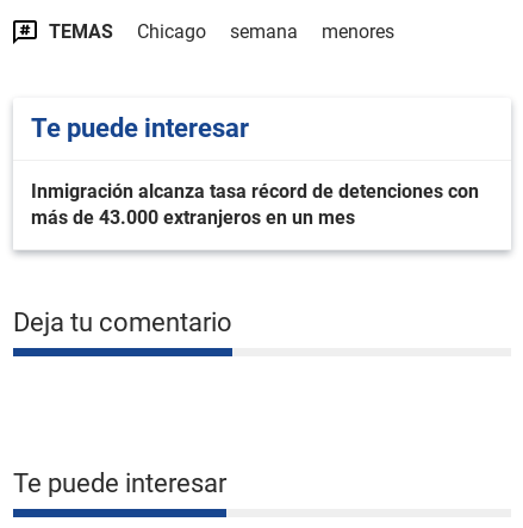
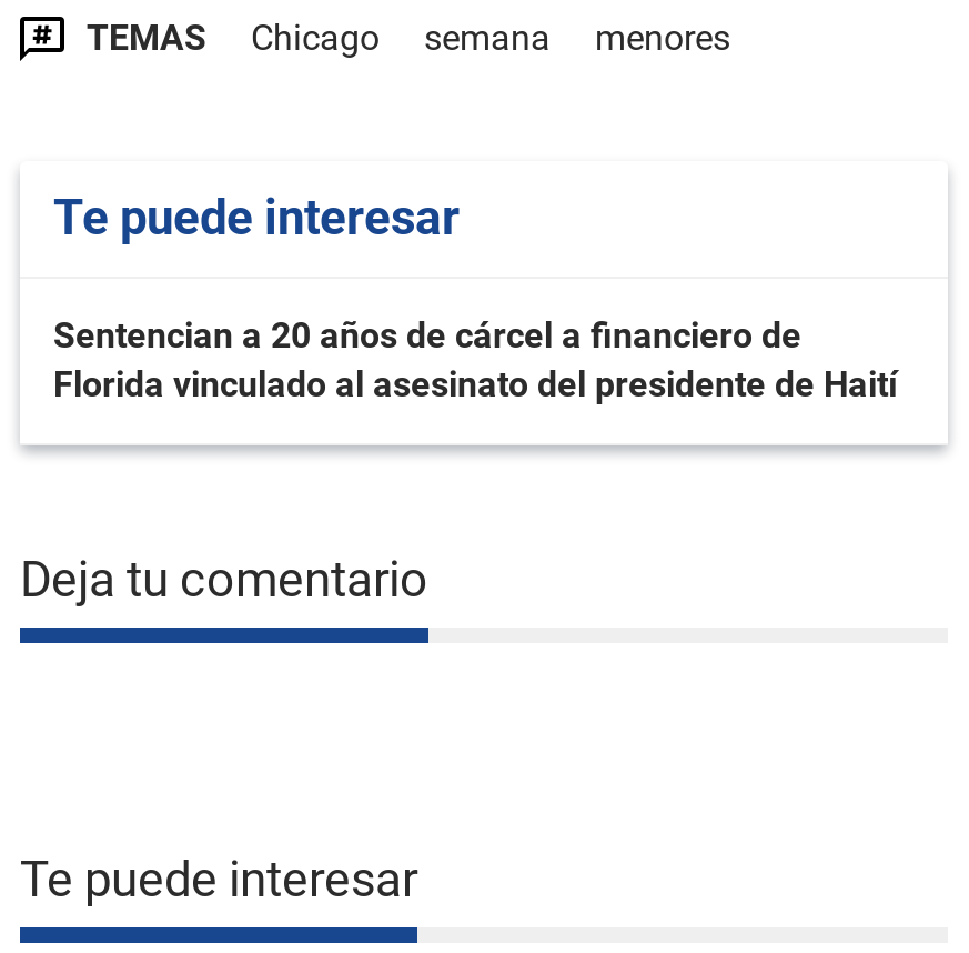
[31,180,479,229] Inmigración alcanza tasa récord de detenciones con | más de 43.000 extranjeros en un mes -> [53,314,897,405] Sentencian a 20 años de cárcel a financiero de | Florida vinculado al asesinato del presidente de Haití

